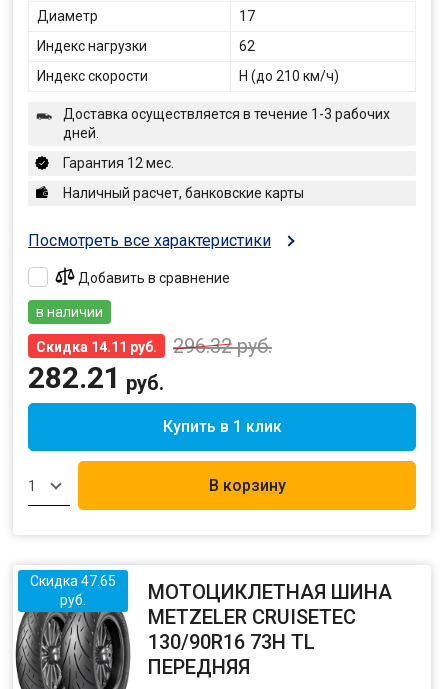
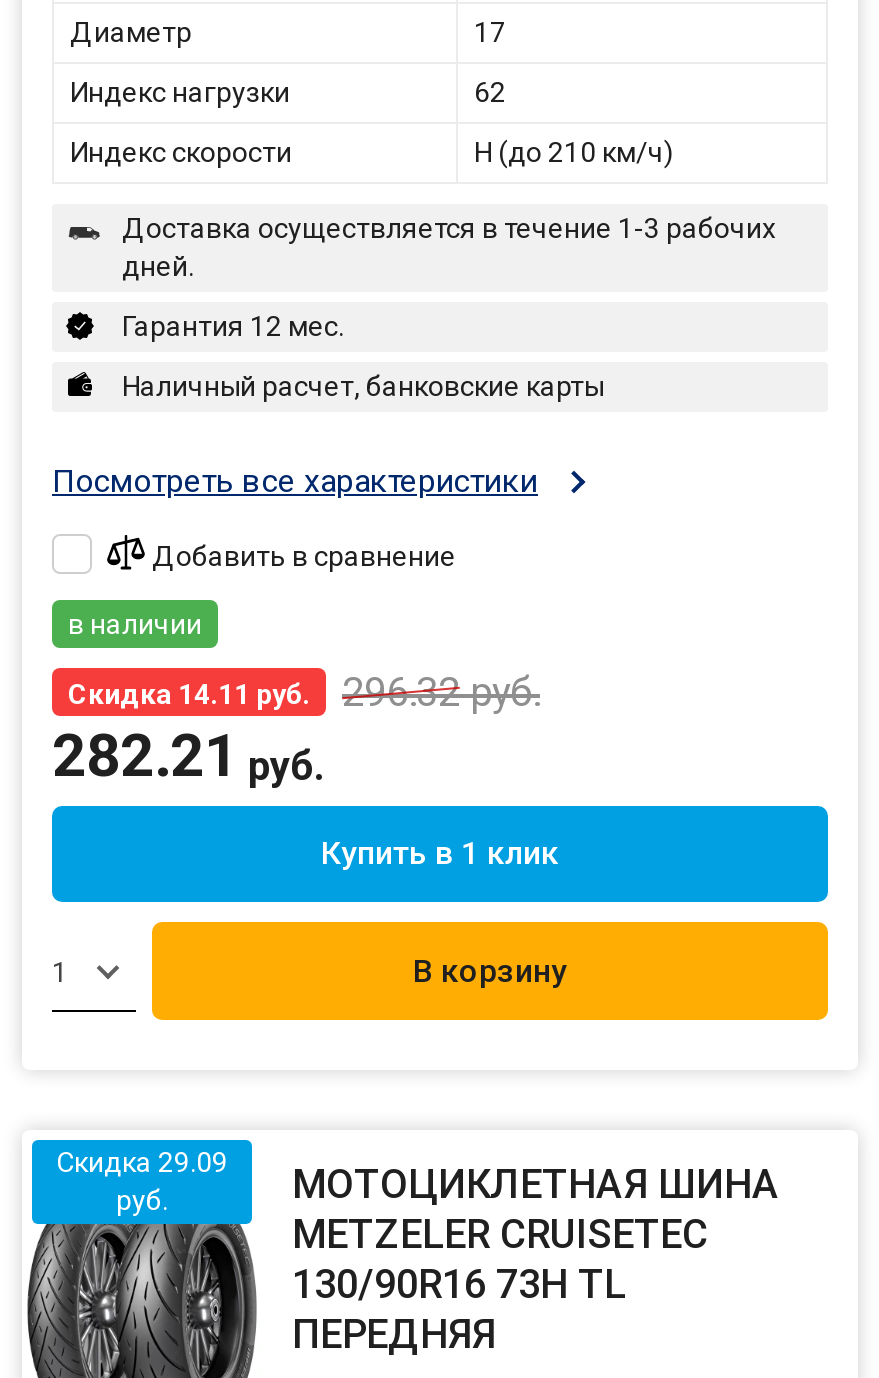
[30,573,392,604] Скидка 47.65 МОТОЦИКЛЕТНАЯ ШИНА -> [56,1146,780,1208] Скидка 29.09 МОТОЦИКЛЕТНАЯ ШИНА

